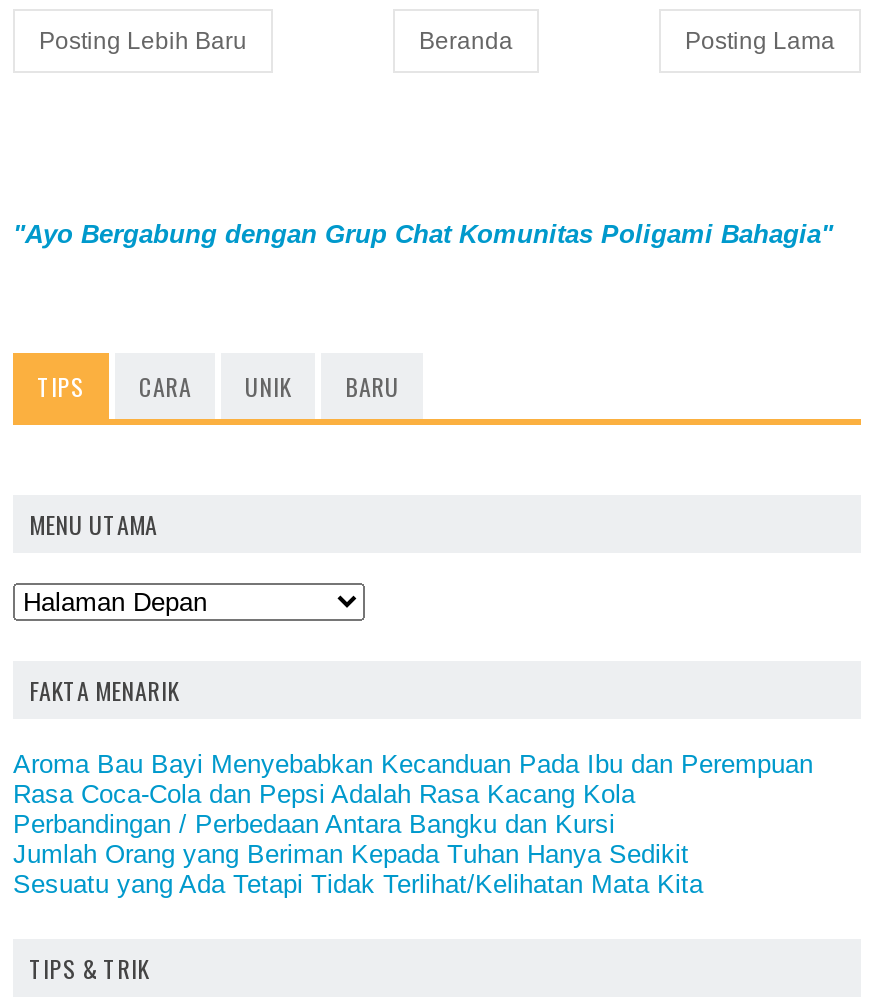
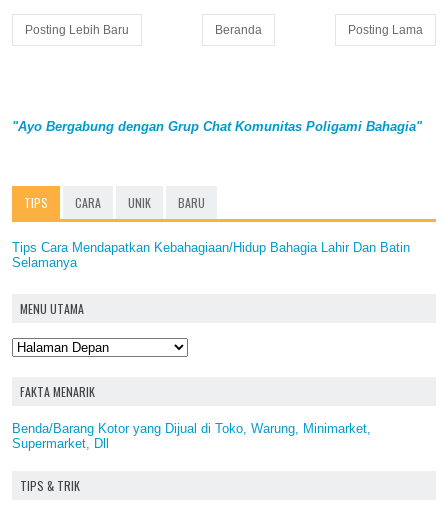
none -> [12,240,410,270] Tips Cara Mendapatkan Kebahagiaan/Hidup Bahagia Lahir Dan Batin | Selamanya
moved [29,507,179,707] -> [20,300,95,400]: MENU UTAMA | FAKTA MENARIK
[13,749,813,899] Aroma Bau Bayi Menyebabkan Kecanduan Pada Ibu dan Perempuan | Rasa Coca-Cola dan Pepsi Adalah Rasa Kacang Kola | Perbandingan / Perbedaan Antara Bangku dan Kursi | Jumlah Orang yang Beriman Kepada Tuhan Hanya Sedikit | Sesuatu yang Ada Tetapi Tidak Terlihat/Kelihatan Mata Kita -> [12,421,371,451] Benda/Barang Kotor yang Dijual di Toko, Warung, Minimarket, | Supermarket, Dll

